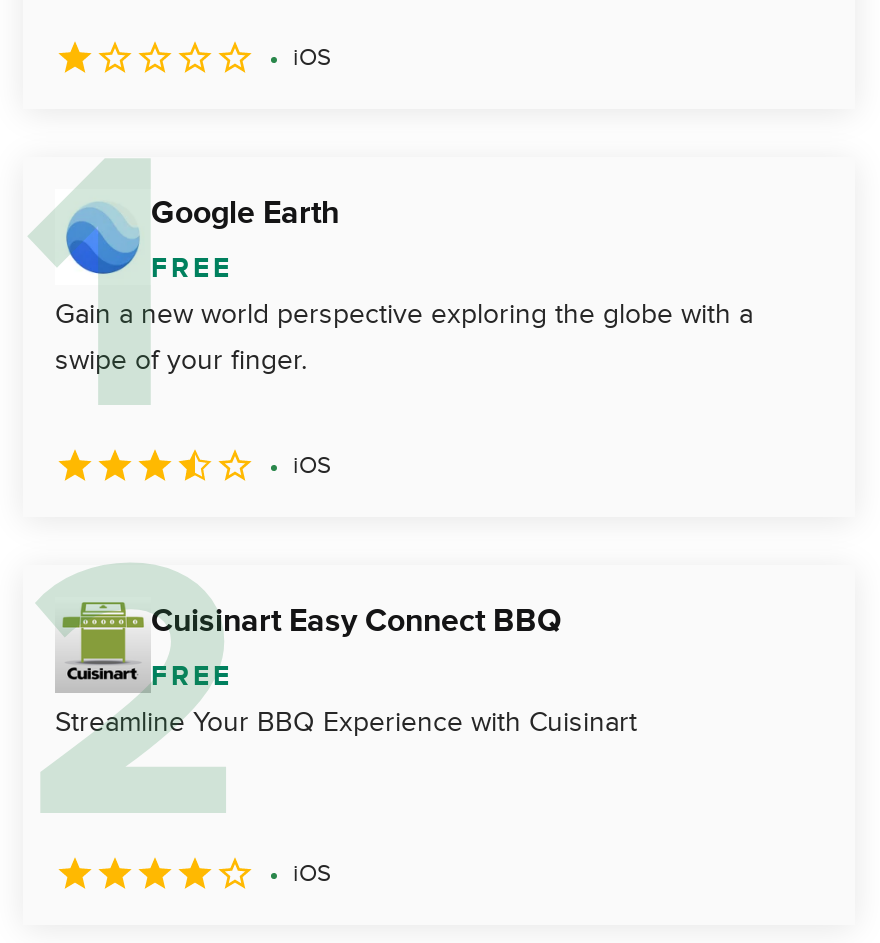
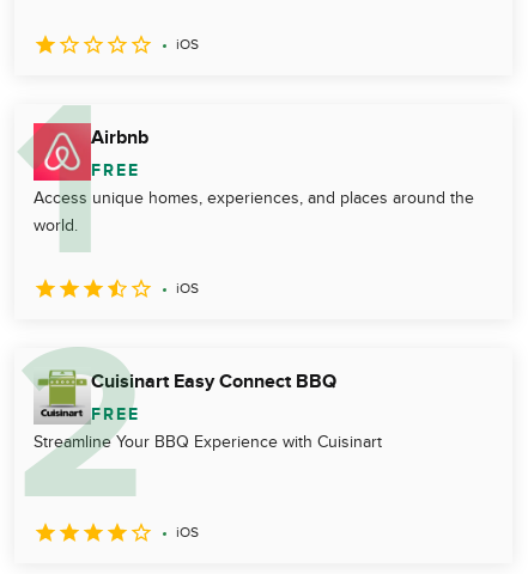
[55,189,339,283] [image] | Google Earth -> [32,122,148,179] [image] | Airbnb
[55,297,753,377] Gain a new world perspective exploring the globe with a | swipe of your finger. -> [34,188,474,236] Access unique homes, experiences, and places around the | world.

